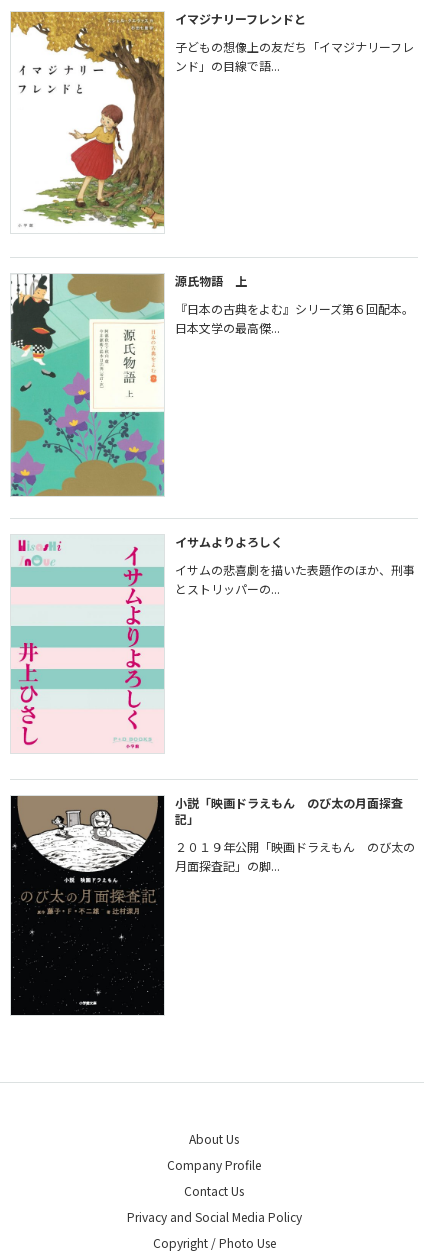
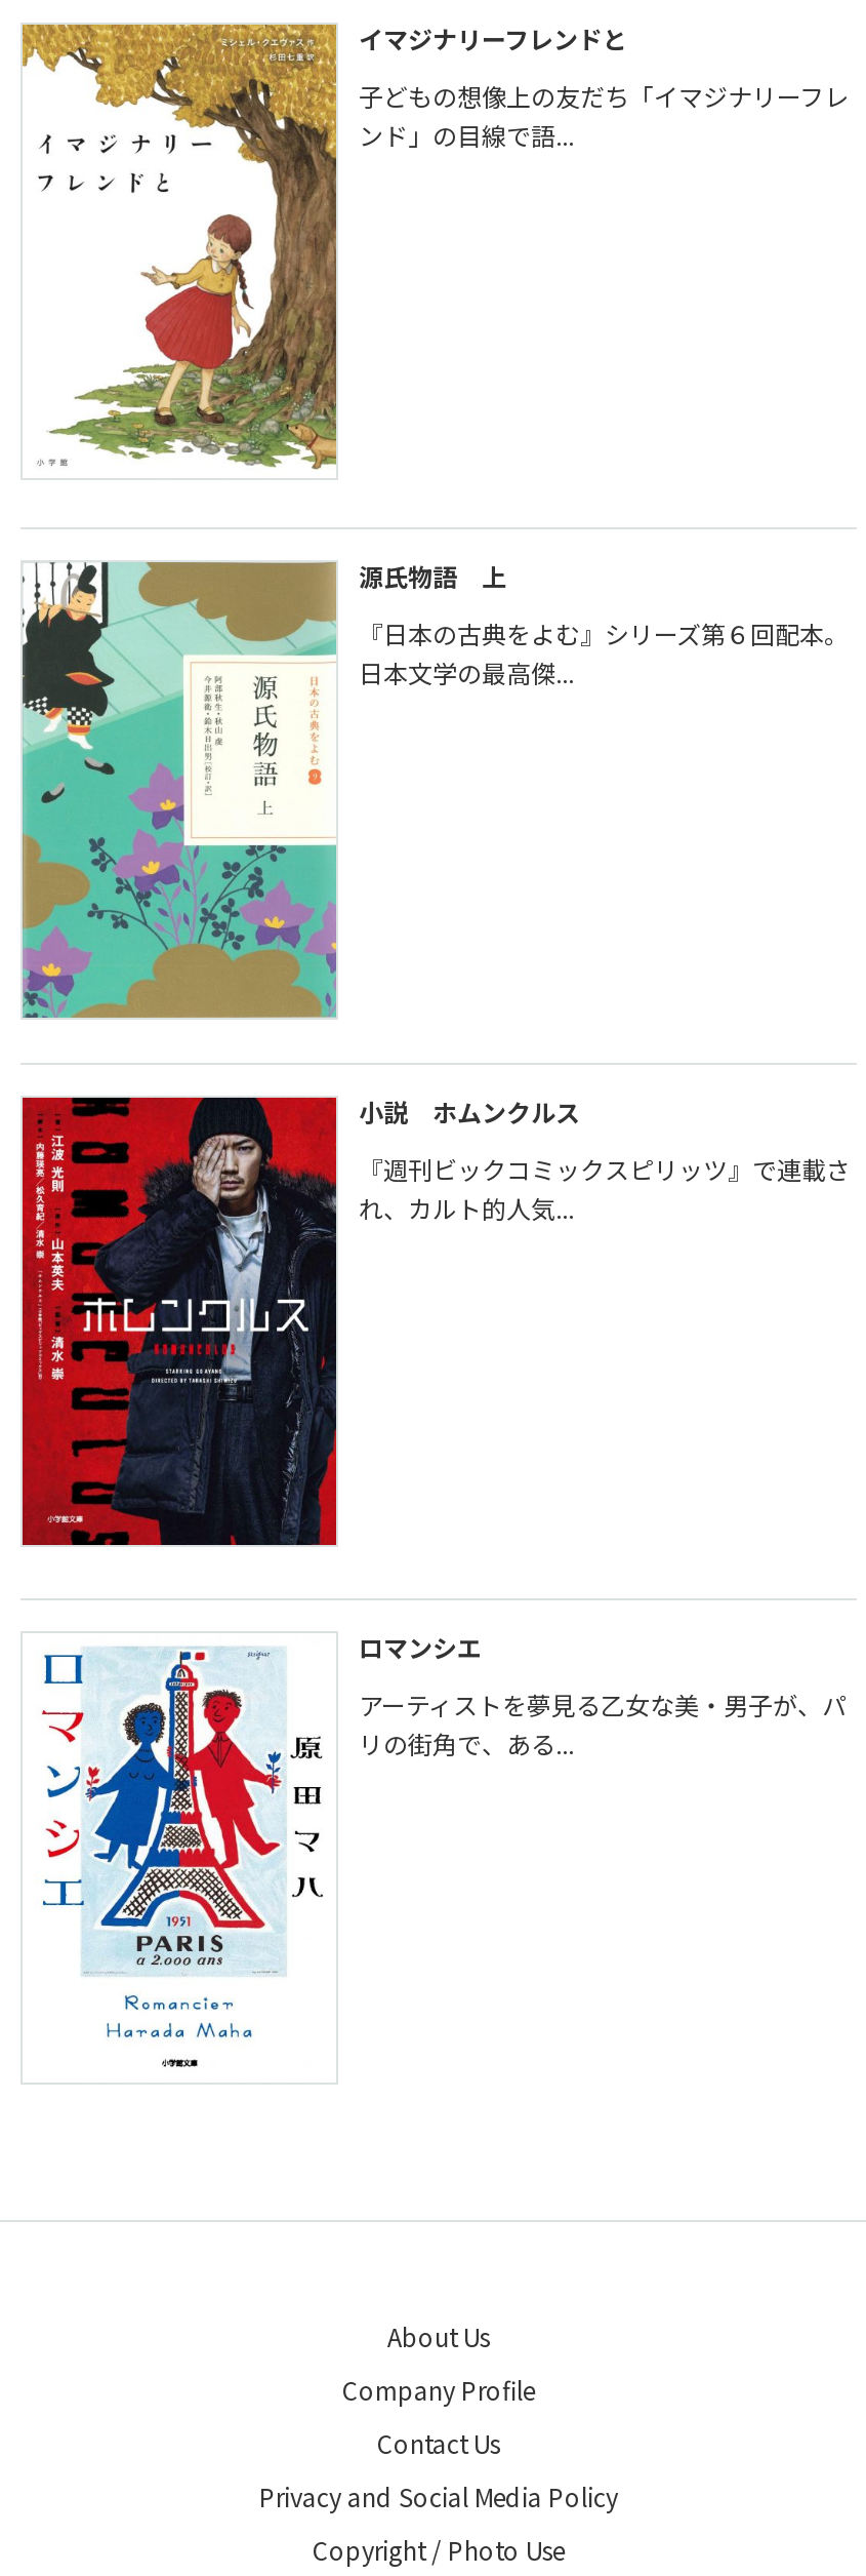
[10,533,283,753] [image] | イサムよりよろしく -> [20,1093,580,1547] [image] | 小説 ホムンクルス
[175,561,415,597] イサムの悲喜劇を描いた表題作のほか、刑事 | とストリッパーの... -> [359,1151,851,1225] 『週刊ビックコミックスピリッツ』で連載さ | れ、カルト的人気...
[10,794,403,1016] [image] | 小説「映画ドラえもん のび太の月面探査 | 記」 -> [23,1630,482,2083] [image] | ロマンシエ
[175,838,415,874] ２０１９年公開「映画ドラえもん のび太の | 月面探査記」の脚... -> [359,1687,847,1761] アーティストを夢見る乙女な美・男子が、パ | リの街角で、ある...

